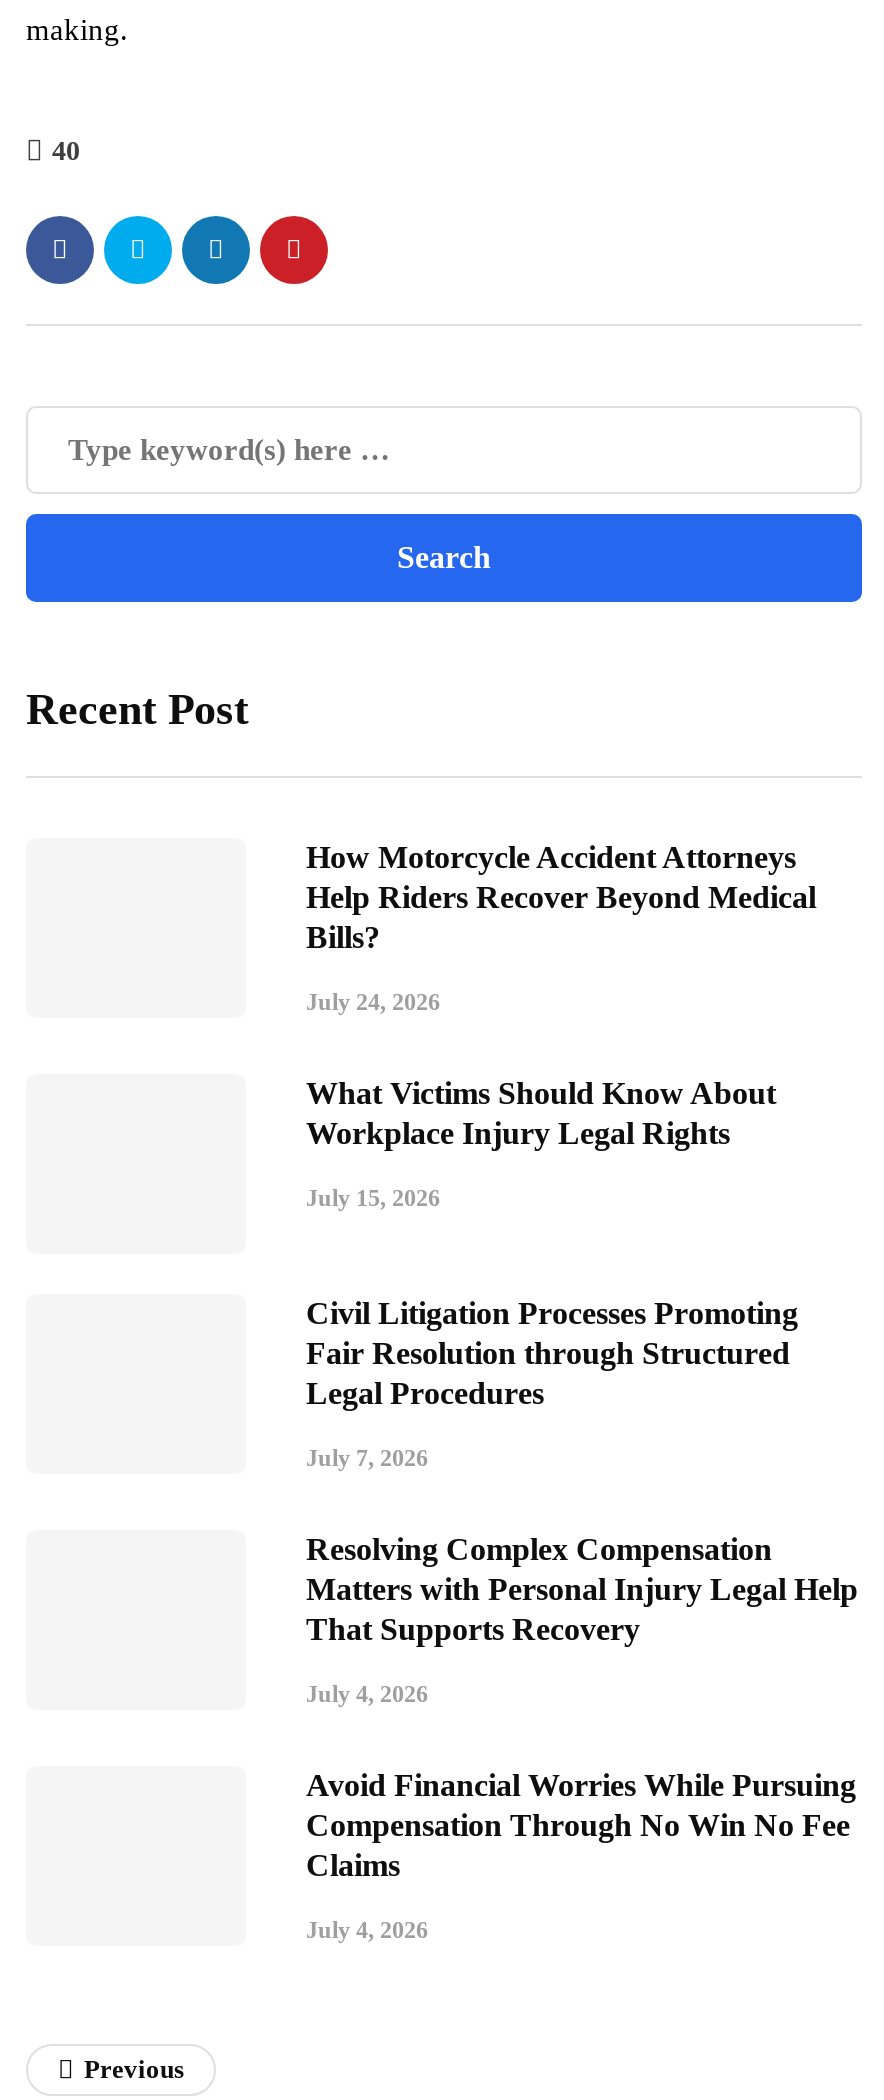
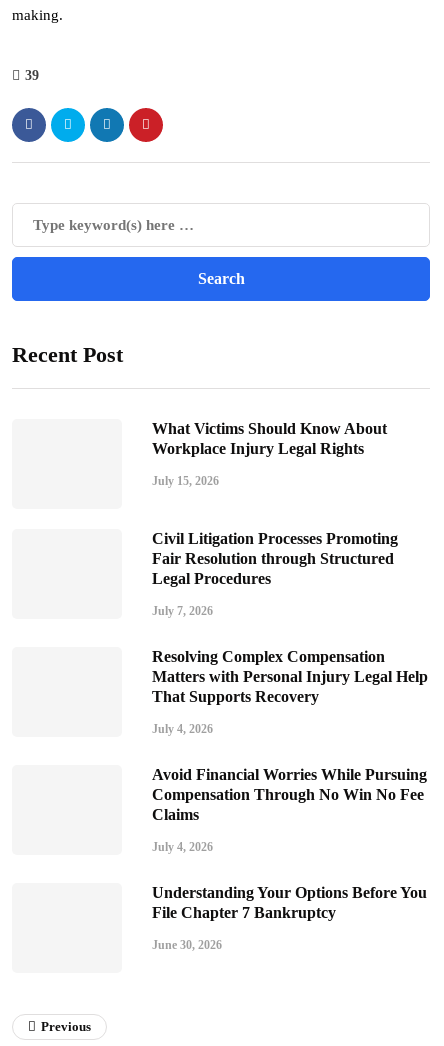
[52,135,80,165] 40 -> [25,68,39,83] 39
[306,839,816,1015] How Motorcycle Accident Attorneys | Help Riders Recover Beyond Medical | Bills? | July 24, 2026 -> none
moved [306,1075,858,1943] -> [152,420,428,854]: What Victims Should Know About | Workplace Injury Legal Rights | July 15, 2026 | ... | Claims | July 4, 2026
none -> [152,884,427,952] Understanding Your Options Before You | File Chapter 7 Bankruptcy | June 30, 2026

